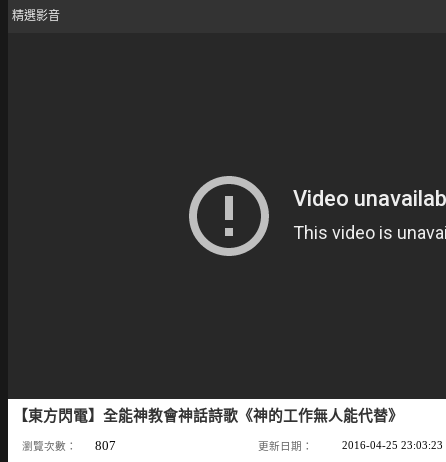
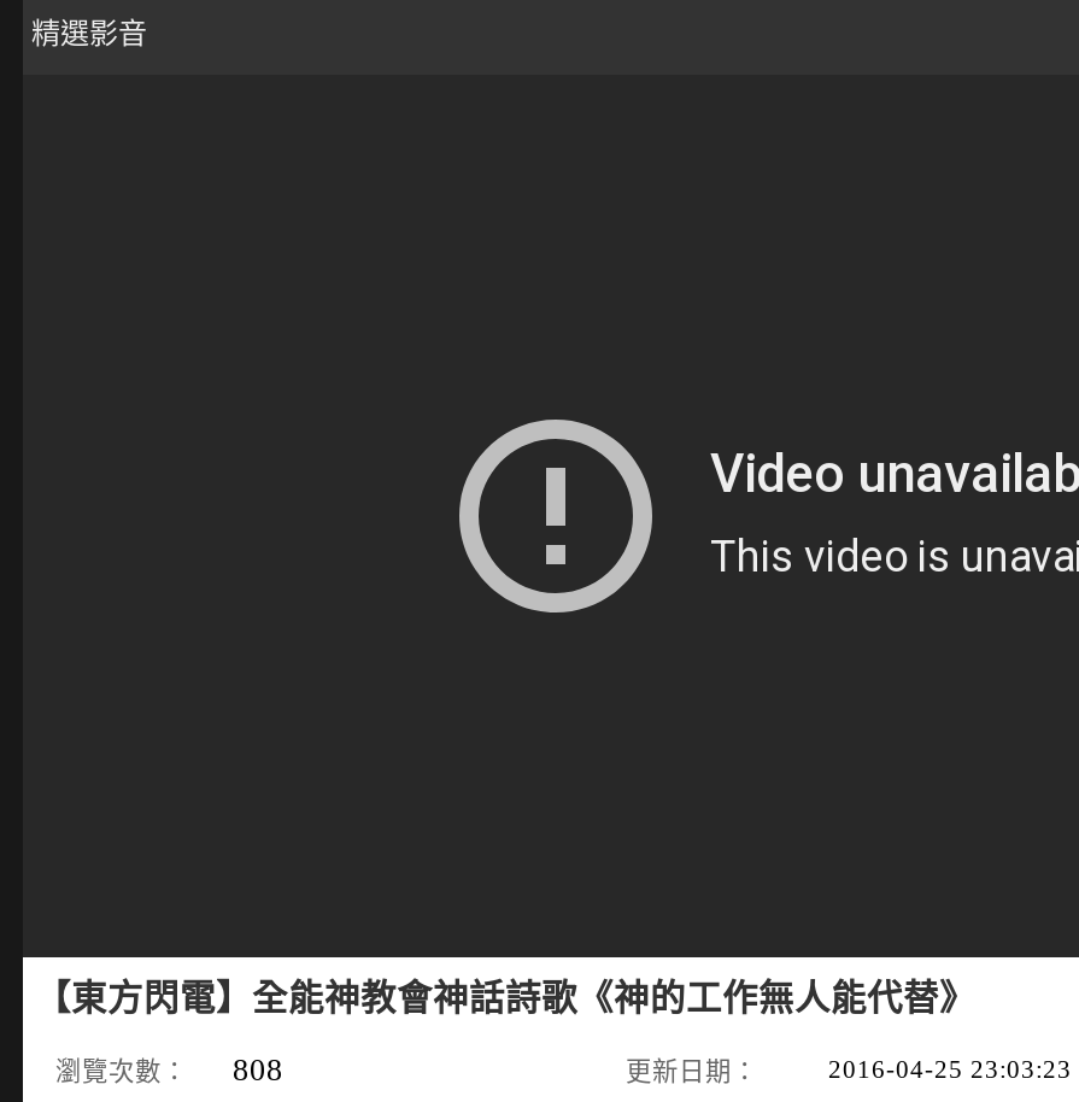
[21,438,116,453] 瀏覽次數： 807 -> [55,1051,283,1088] 瀏覽次數： 808

